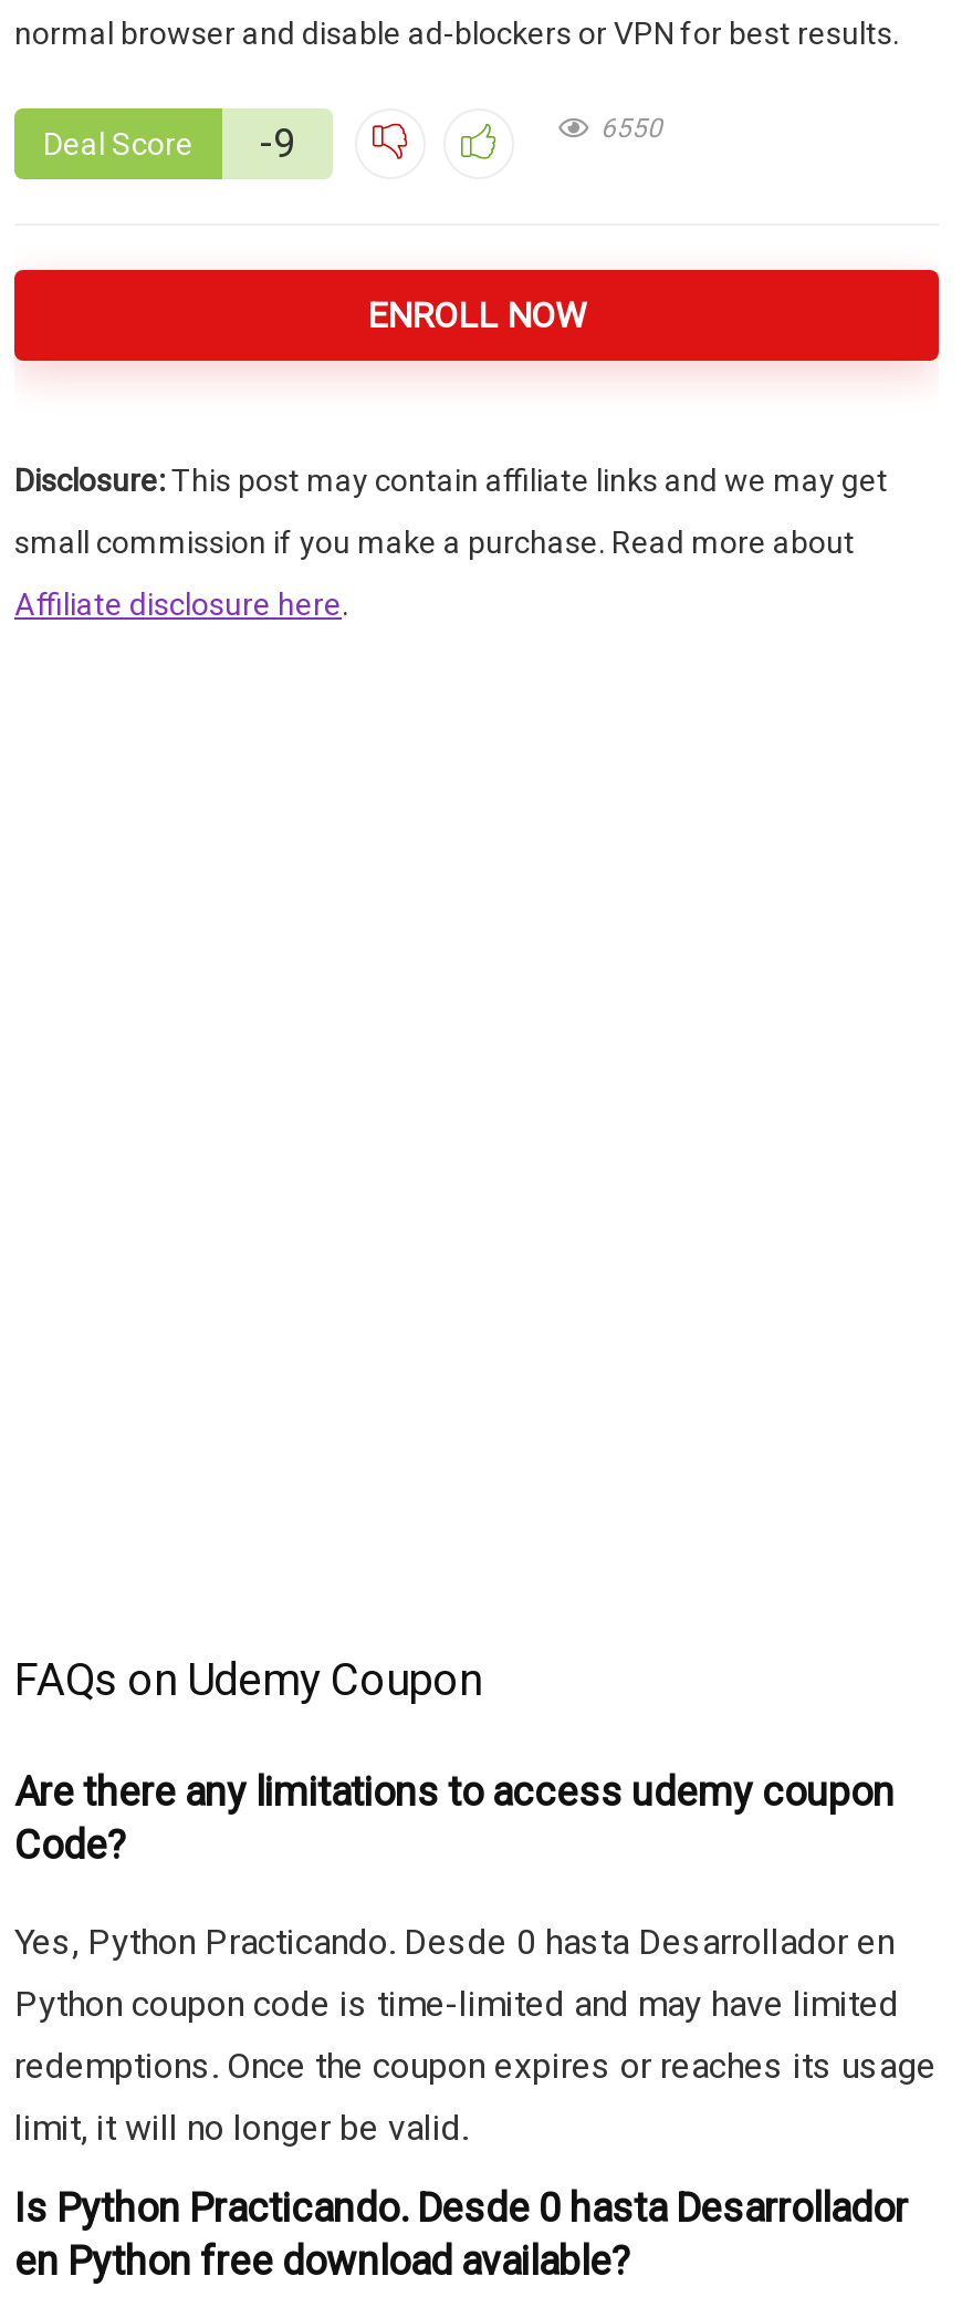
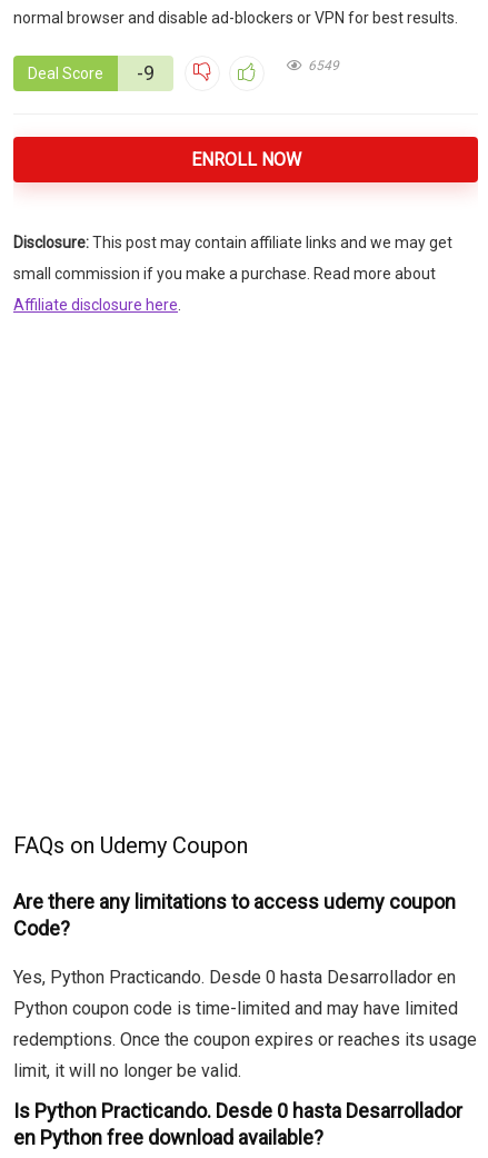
[600,112,662,143] 6550 -> [308,57,339,73] 6549

